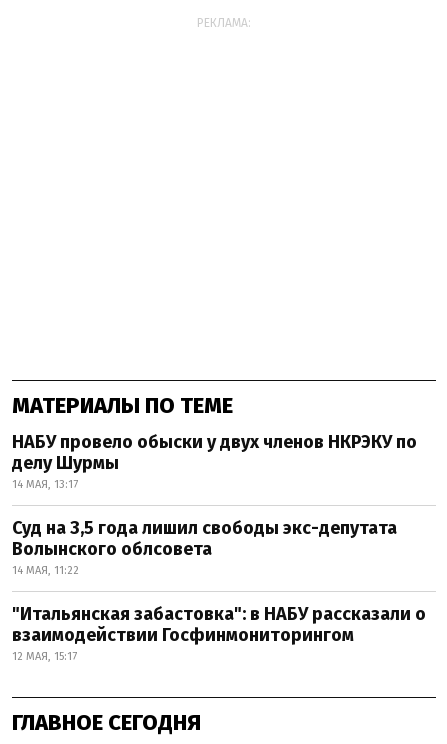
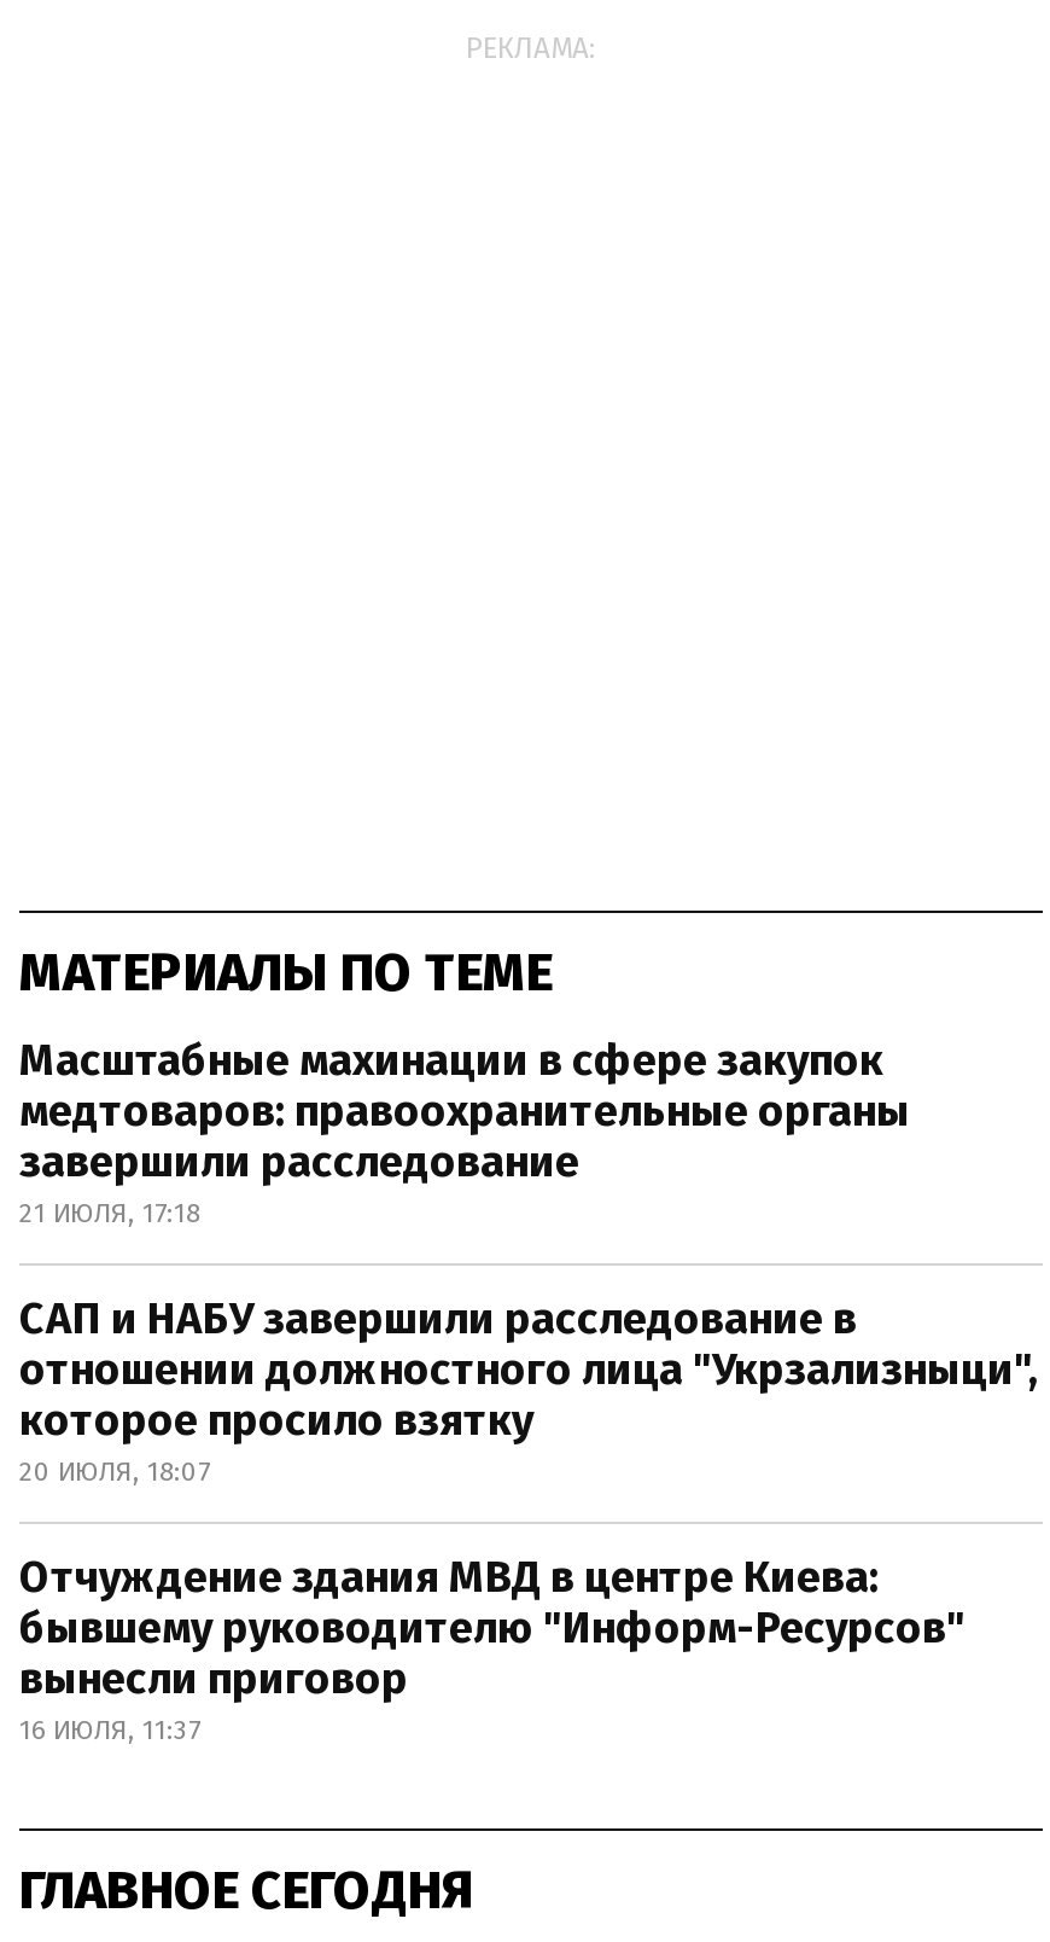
[12,431,417,491] НАБУ провело обыски у двух членов НКРЭКУ по | делу Шурмы | 14 МАЯ, 13:17 -> [19,1035,910,1230] Масштабные махинации в сфере закупок | медтоваров: правоохранительные органы | завершили расследование | 21 ИЮЛЯ, 17:18
[12,517,397,577] Суд на 3,5 года лишил свободы экс-депутата | Волынского облсовета | 14 МАЯ, 11:22 -> [19,1293,1038,1489] САП и НАБУ завершили расследование в | отношении должностного лица "Укрзализныци", | которое просило взятку | 20 ИЮЛЯ, 18:07
[12,603,426,663] "Итальянская забастовка": в НАБУ рассказали о | взаимодействии Госфинмониторингом | 12 МАЯ, 15:17 -> [19,1551,966,1747] Отчуждение здания МВД в центре Киева: | бывшему руководителю "Информ-Ресурсов" | вынесли приговор | 16 ИЮЛЯ, 11:37

